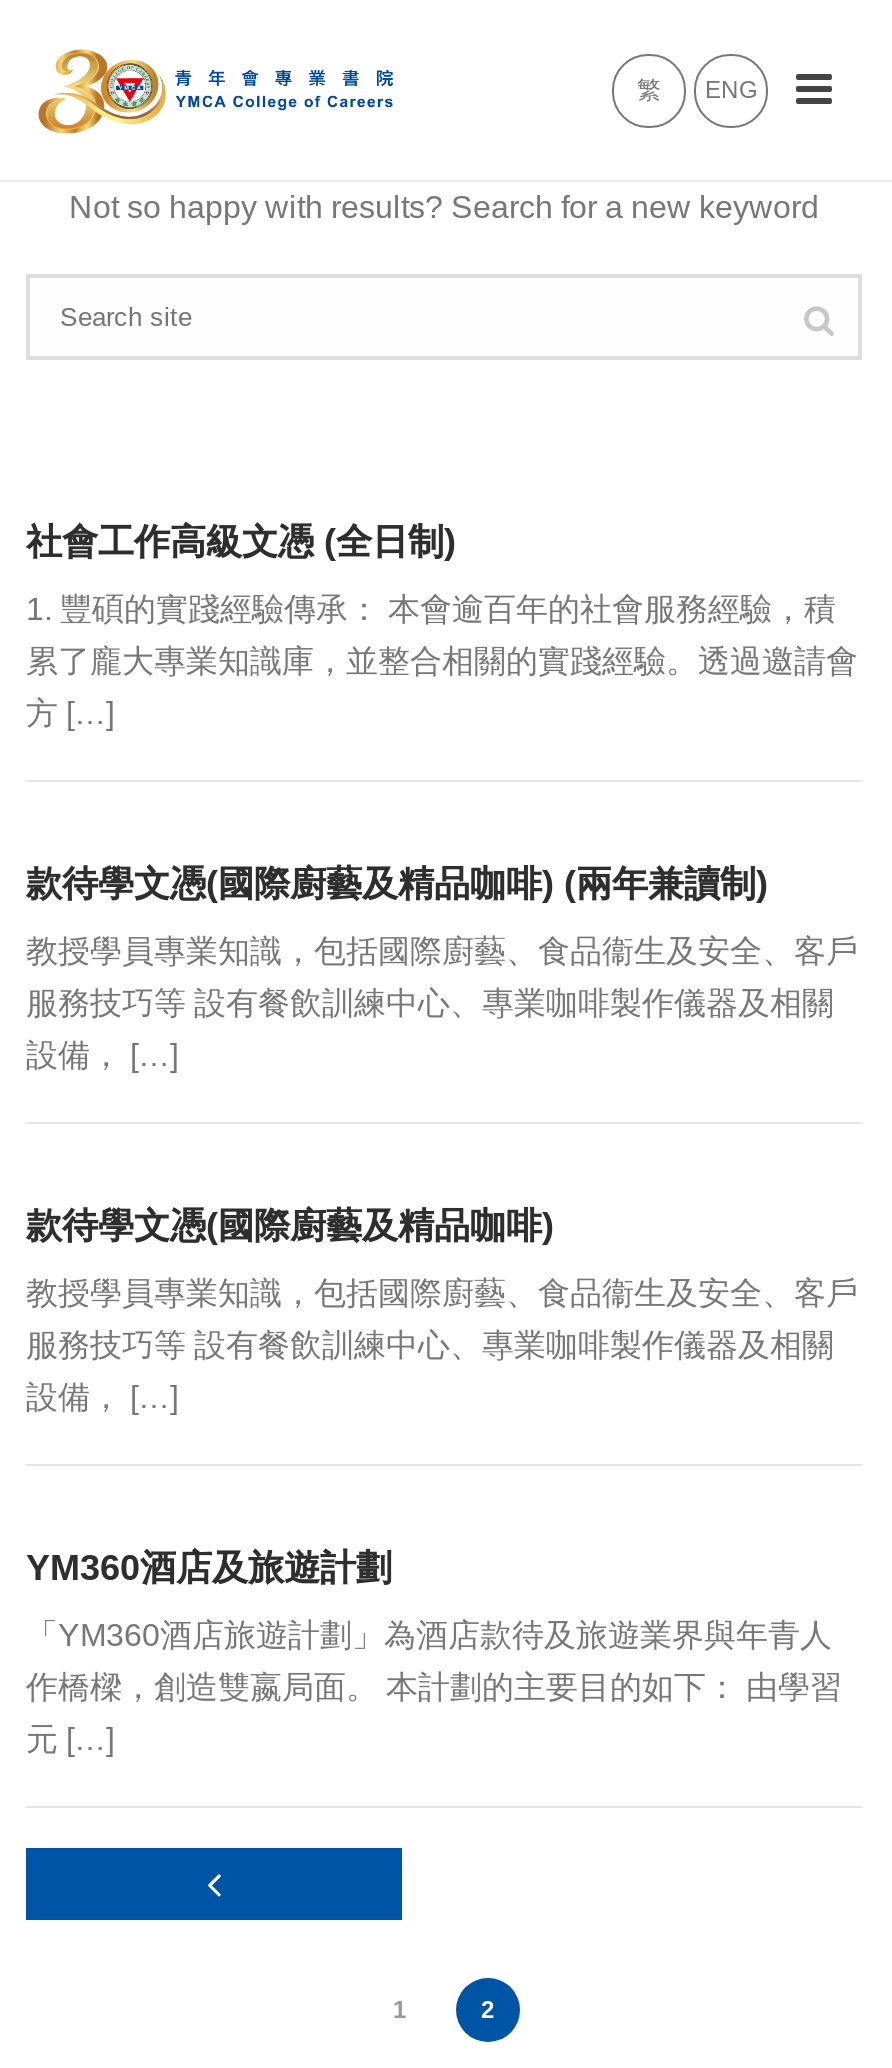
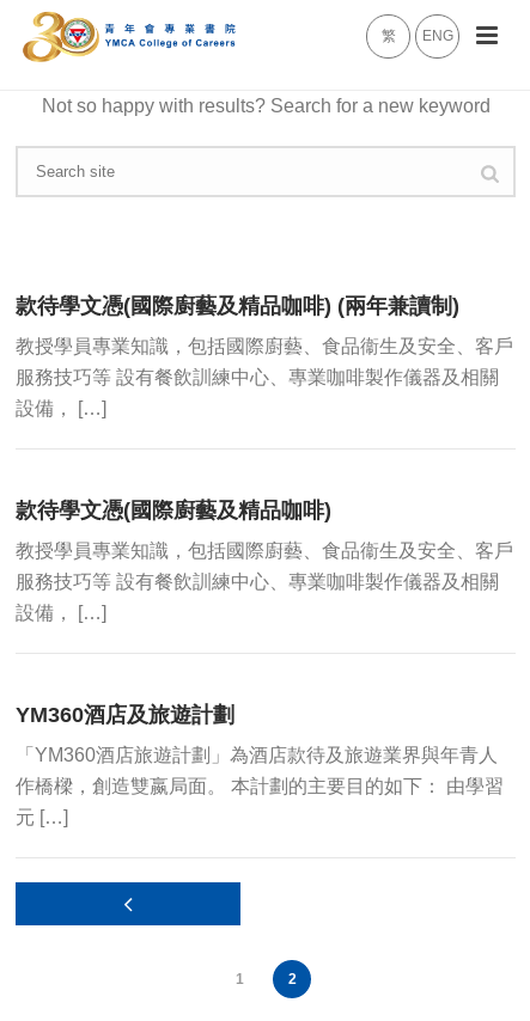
[26,522,858,730] 社會工作高級文憑 (全日制) | 1. 豐碩的實踐經驗傳承： 本會逾百年的社會服務經驗，積 | 累了龐大專業知識庫，並整合相關的實踐經驗。透過邀請會 | 方 […] -> none

